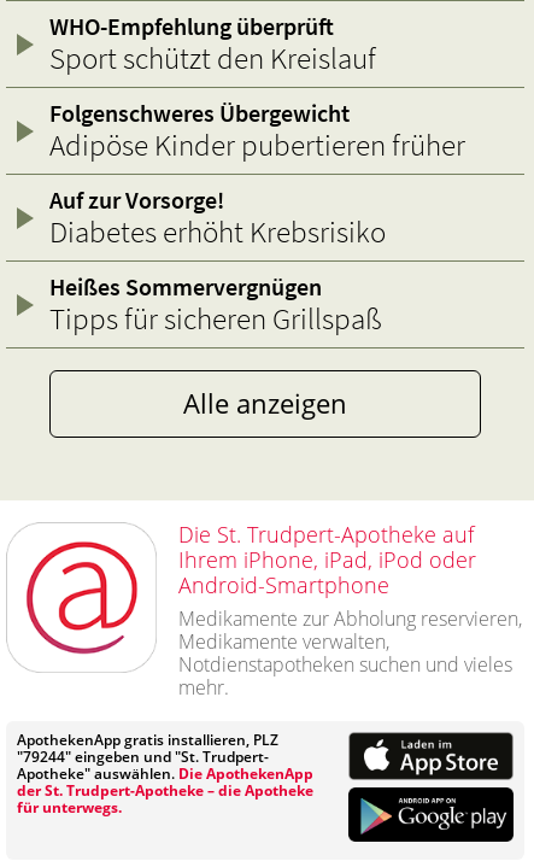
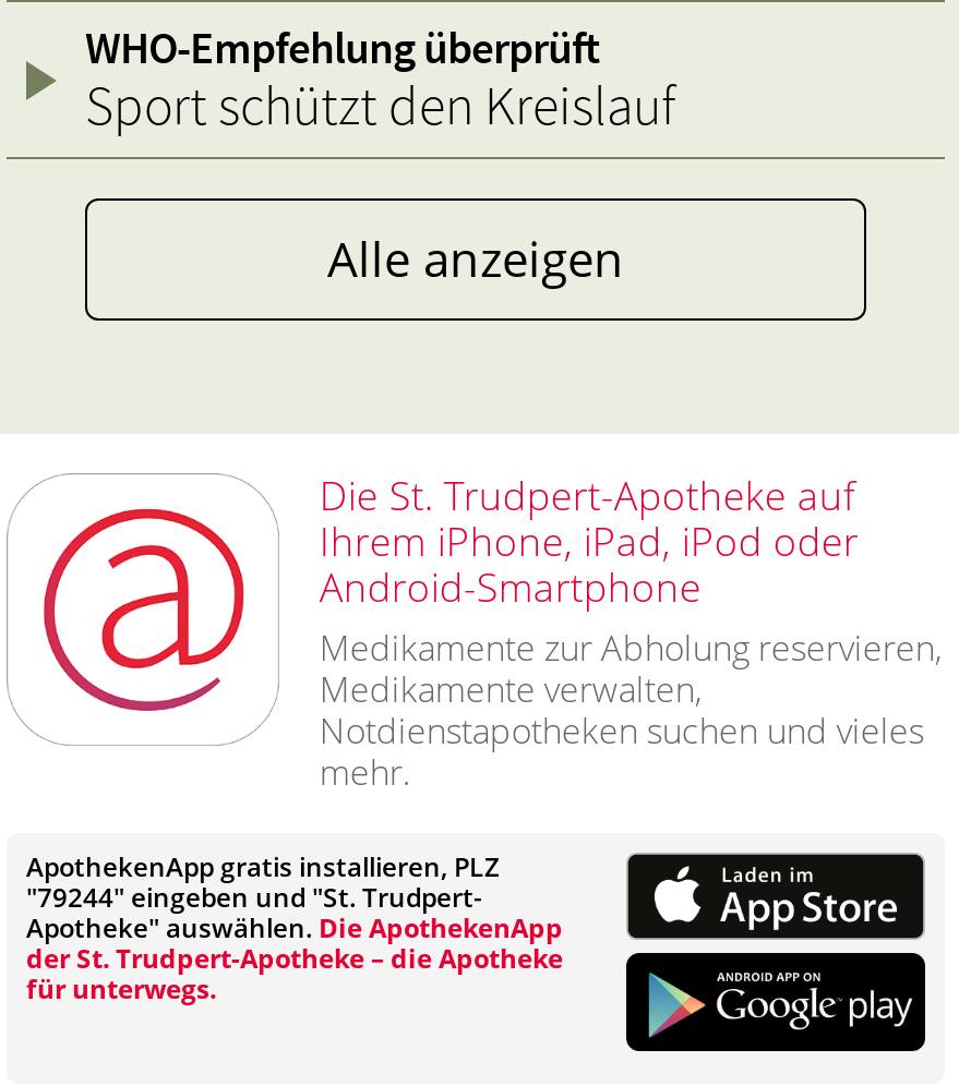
[49,98,465,338] Folgenschweres Übergewicht | Adipöse Kinder pubertieren früher | Auf zur Vorsorge! | Diabetes erhöht Krebsrisiko | Heißes Sommervergnügen | Tipps für sicheren Grillspaß -> none

